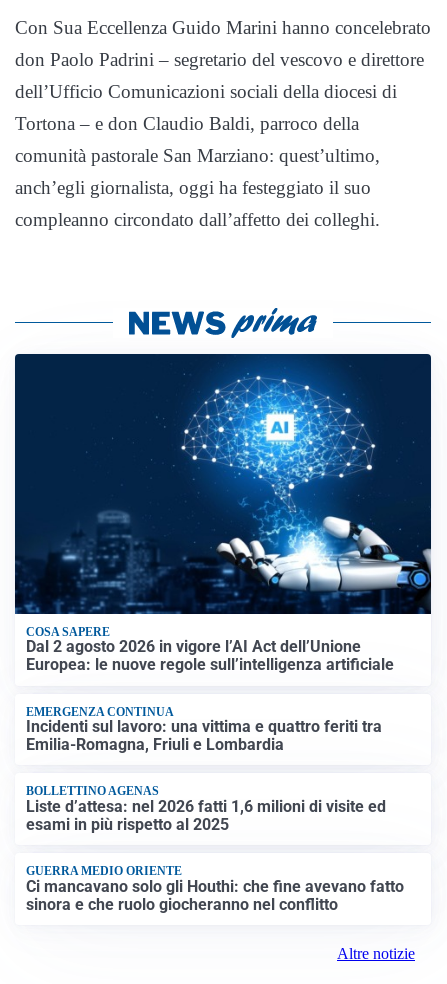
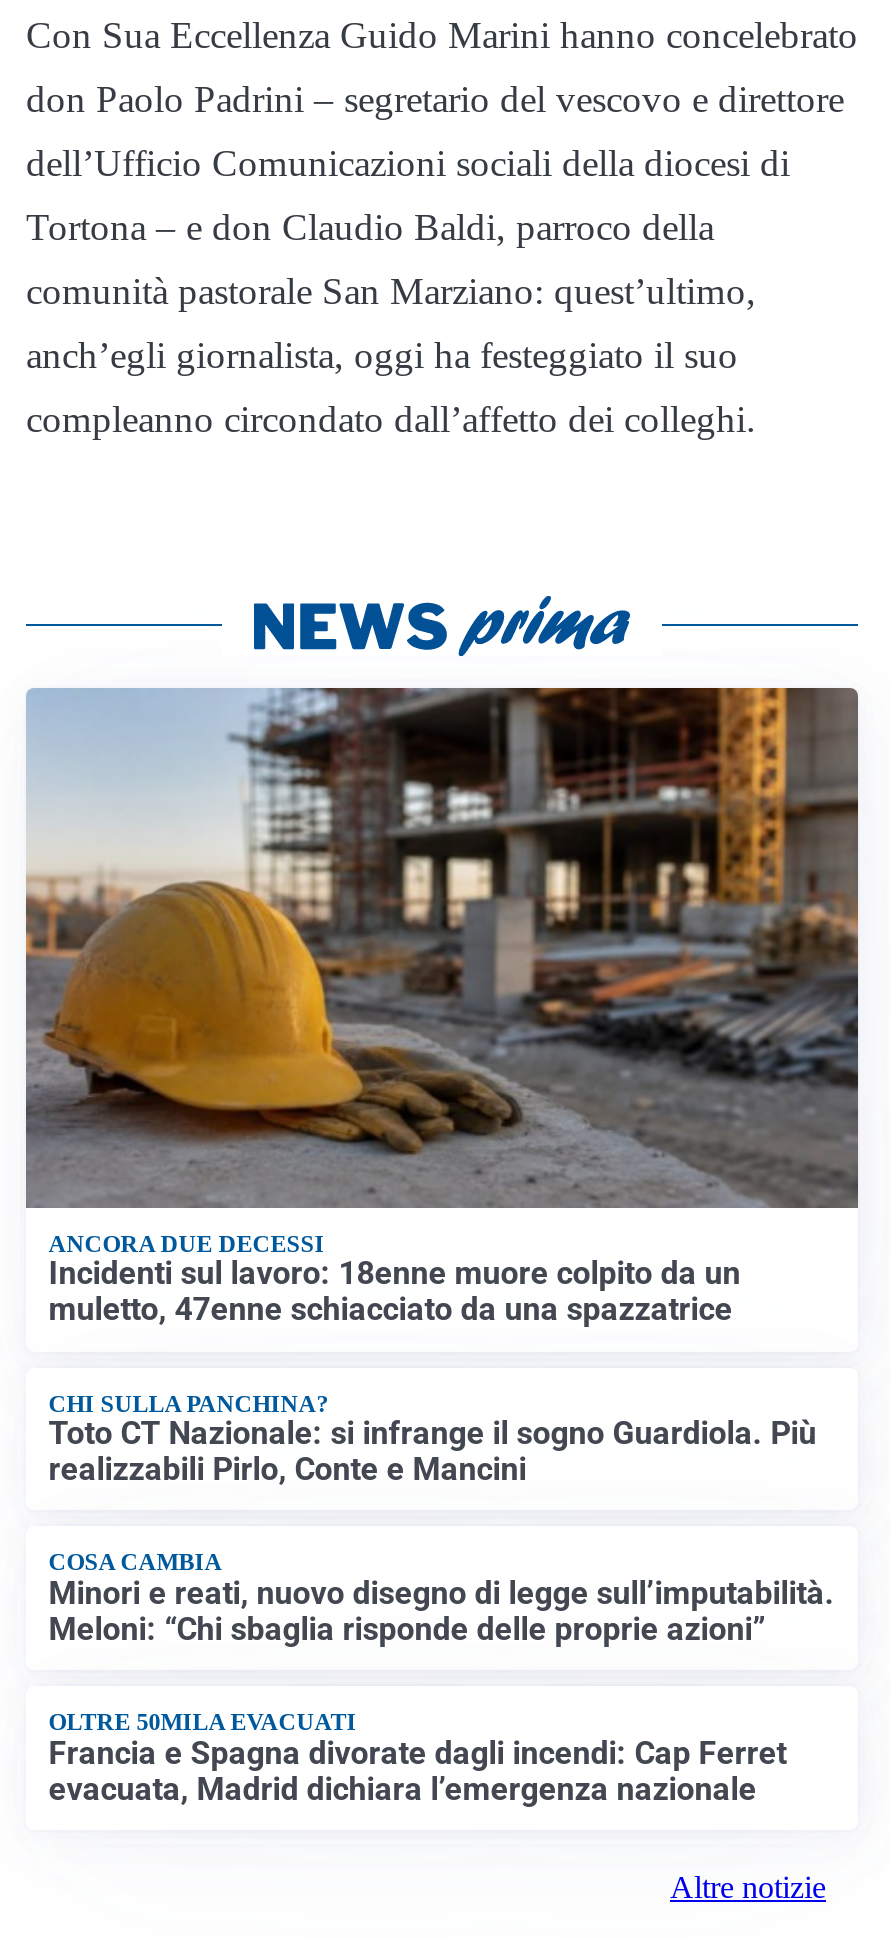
[14,353,432,674] [image] | COSA SAPERE | Dal 2 agosto 2026 in vigore l’AI Act dell’Unione | Europea: le nuove regole sull’intelligenza artificiale -> [24,686,860,1329] [image] | ANCORA DUE DECESSI | Incidenti sul lavoro: 18enne muore colpito da un | muletto, 47enne schiacciato da una spazzatrice
[26,705,382,754] EMERGENZA CONTINUA | Incidenti sul lavoro: una vittima e quattro feriti tra | Emilia-Romagna, Friuli e Lombardia -> [48,1389,816,1488] CHI SULLA PANCHINA? | Toto CT Nazionale: si infrange il sogno Guardiola. Più | realizzabili Pirlo, Conte e Mancini
[26,784,386,834] BOLLETTINO AGENAS | Liste d’attesa: nel 2026 fatti 1,6 milioni di visite ed | esami in più rispetto al 2025 -> [48,1549,834,1648] COSA CAMBIA | Minori e reati, nuovo disegno di legge sull’imputabilità. | Meloni: “Chi sbaglia risponde delle proprie azioni”
[26,864,404,914] GUERRA MEDIO ORIENTE | Ci mancavano solo gli Houthi: che fine avevano fatto | sinora e che ruolo giocheranno nel conflitto -> [48,1708,786,1807] OLTRE 50MILA EVACUATI | Francia e Spagna divorate dagli incendi: Cap Ferret | evacuata, Madrid dichiara l’emergenza nazionale

